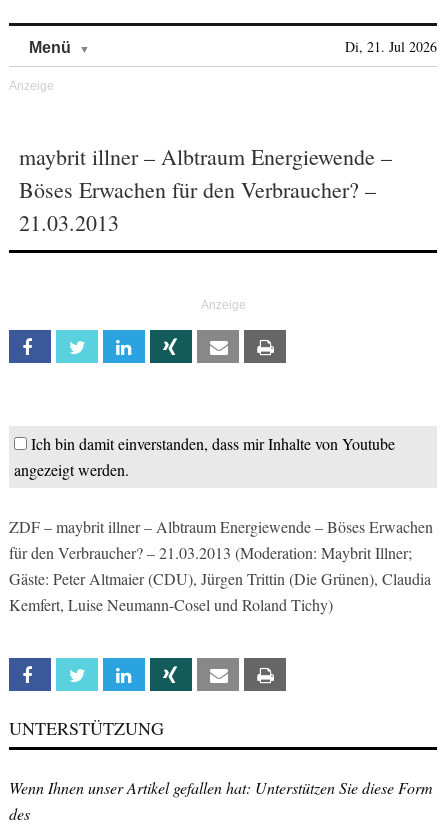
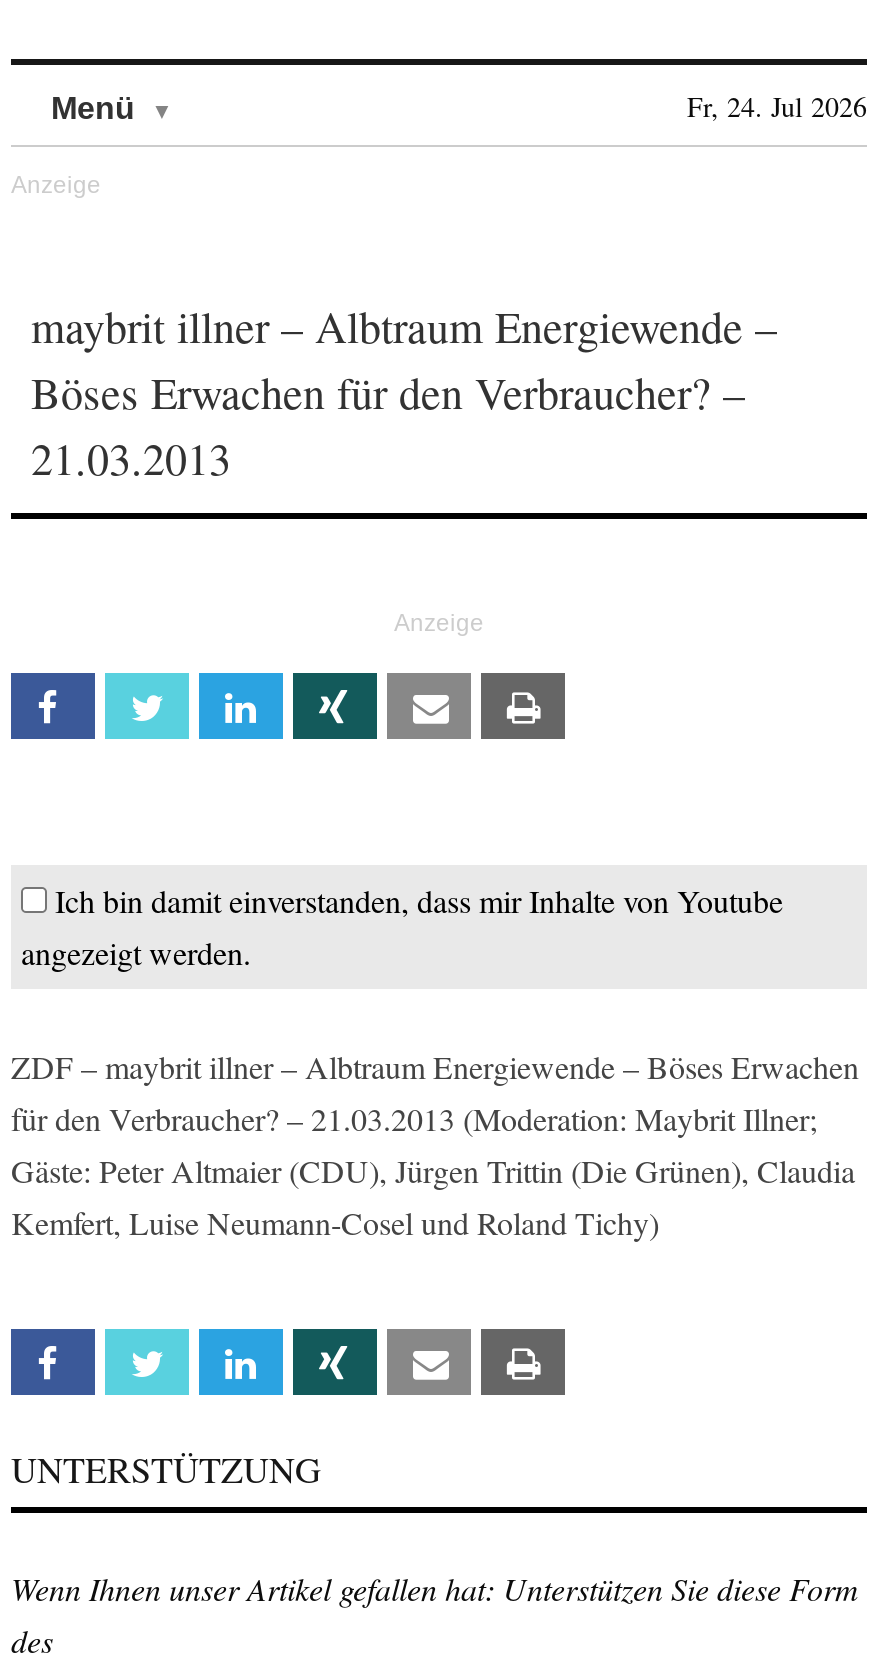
[345,37,437,56] Di, 21. Jul 2026 -> [687,87,867,125] Fr, 24. Jul 2026

